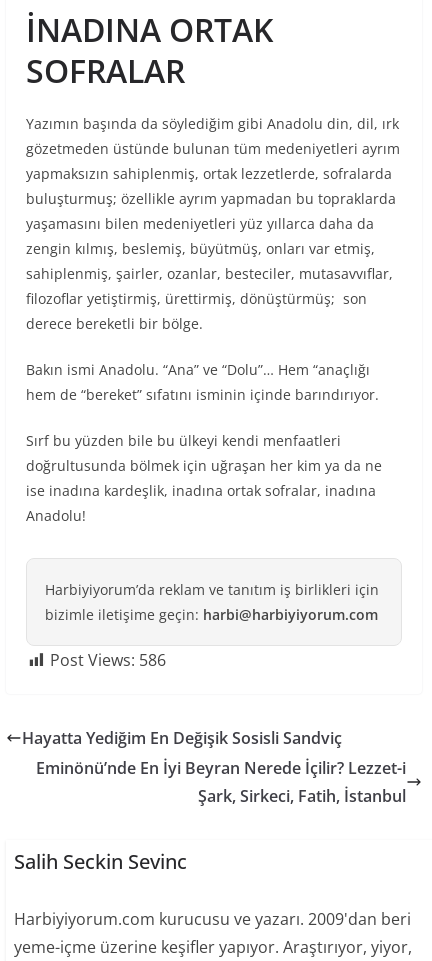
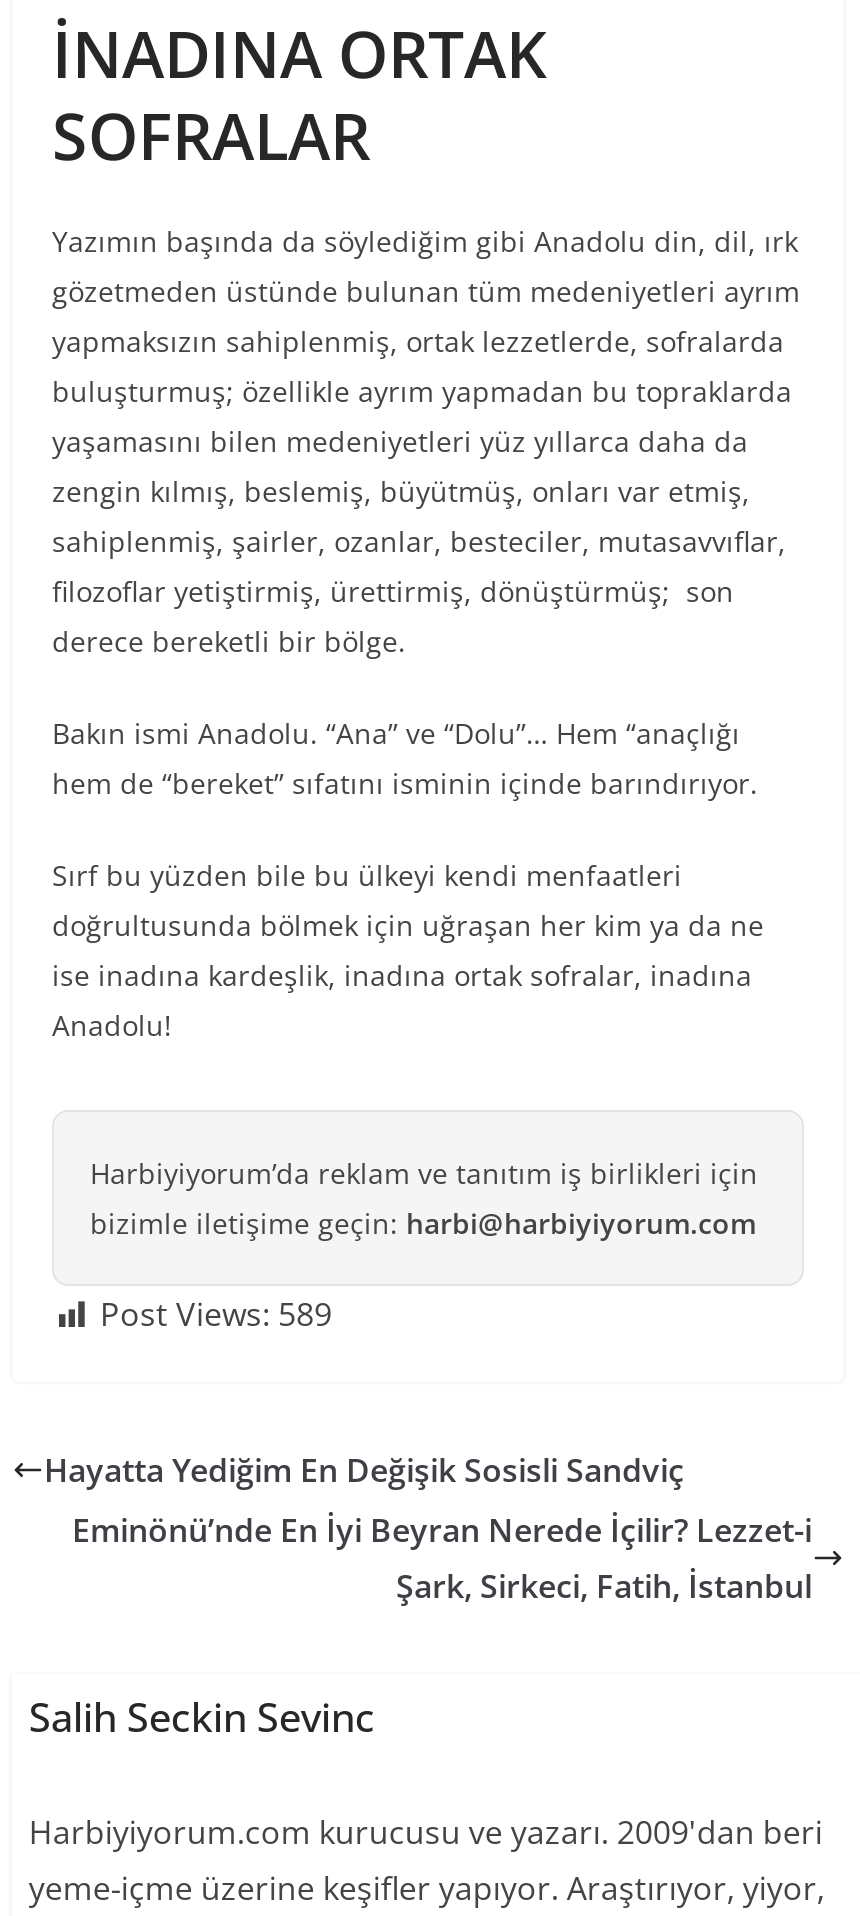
[50,649,166,671] Post Views: 586 -> [100,1292,332,1336] Post Views: 589

